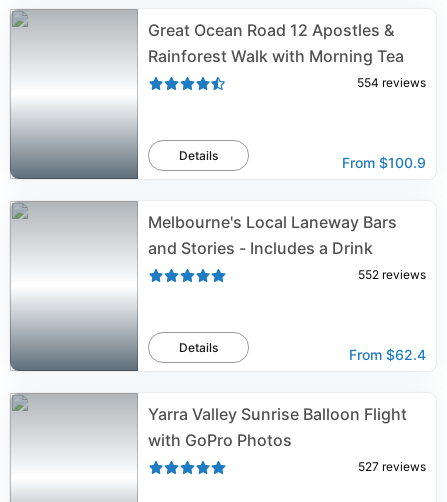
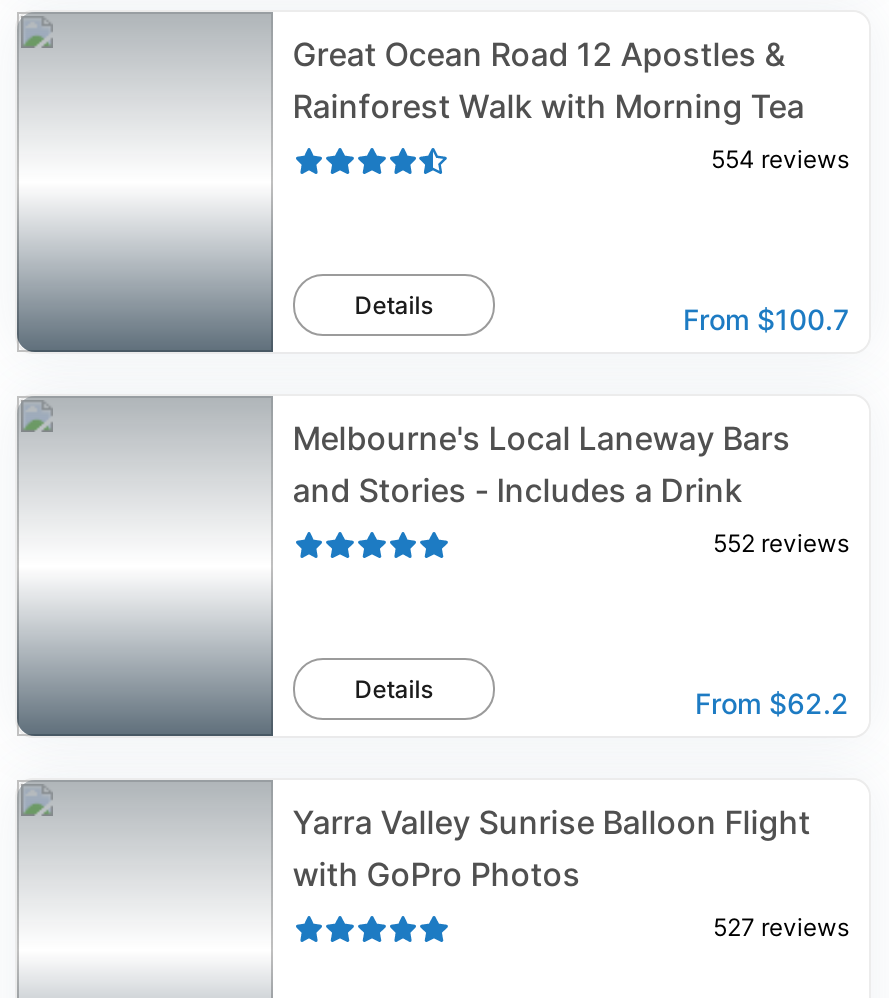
[342,154,426,171] From $100.9 -> [683,302,849,336] From $100.7
[349,346,426,363] From $62.4 -> [695,686,849,720] From $62.2

